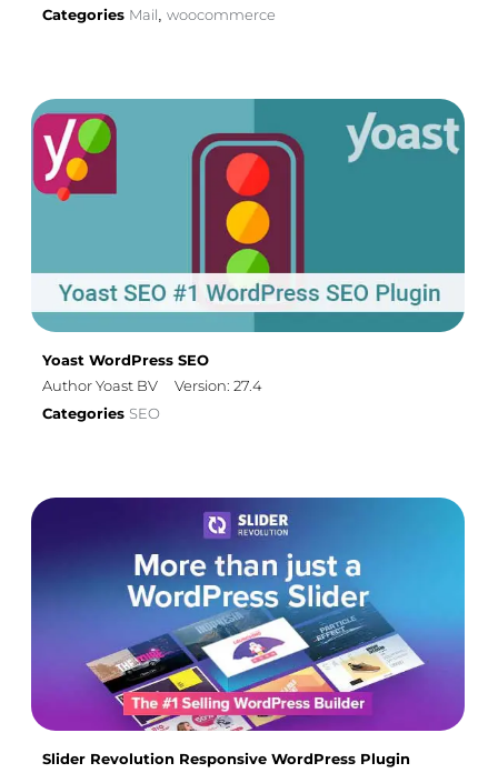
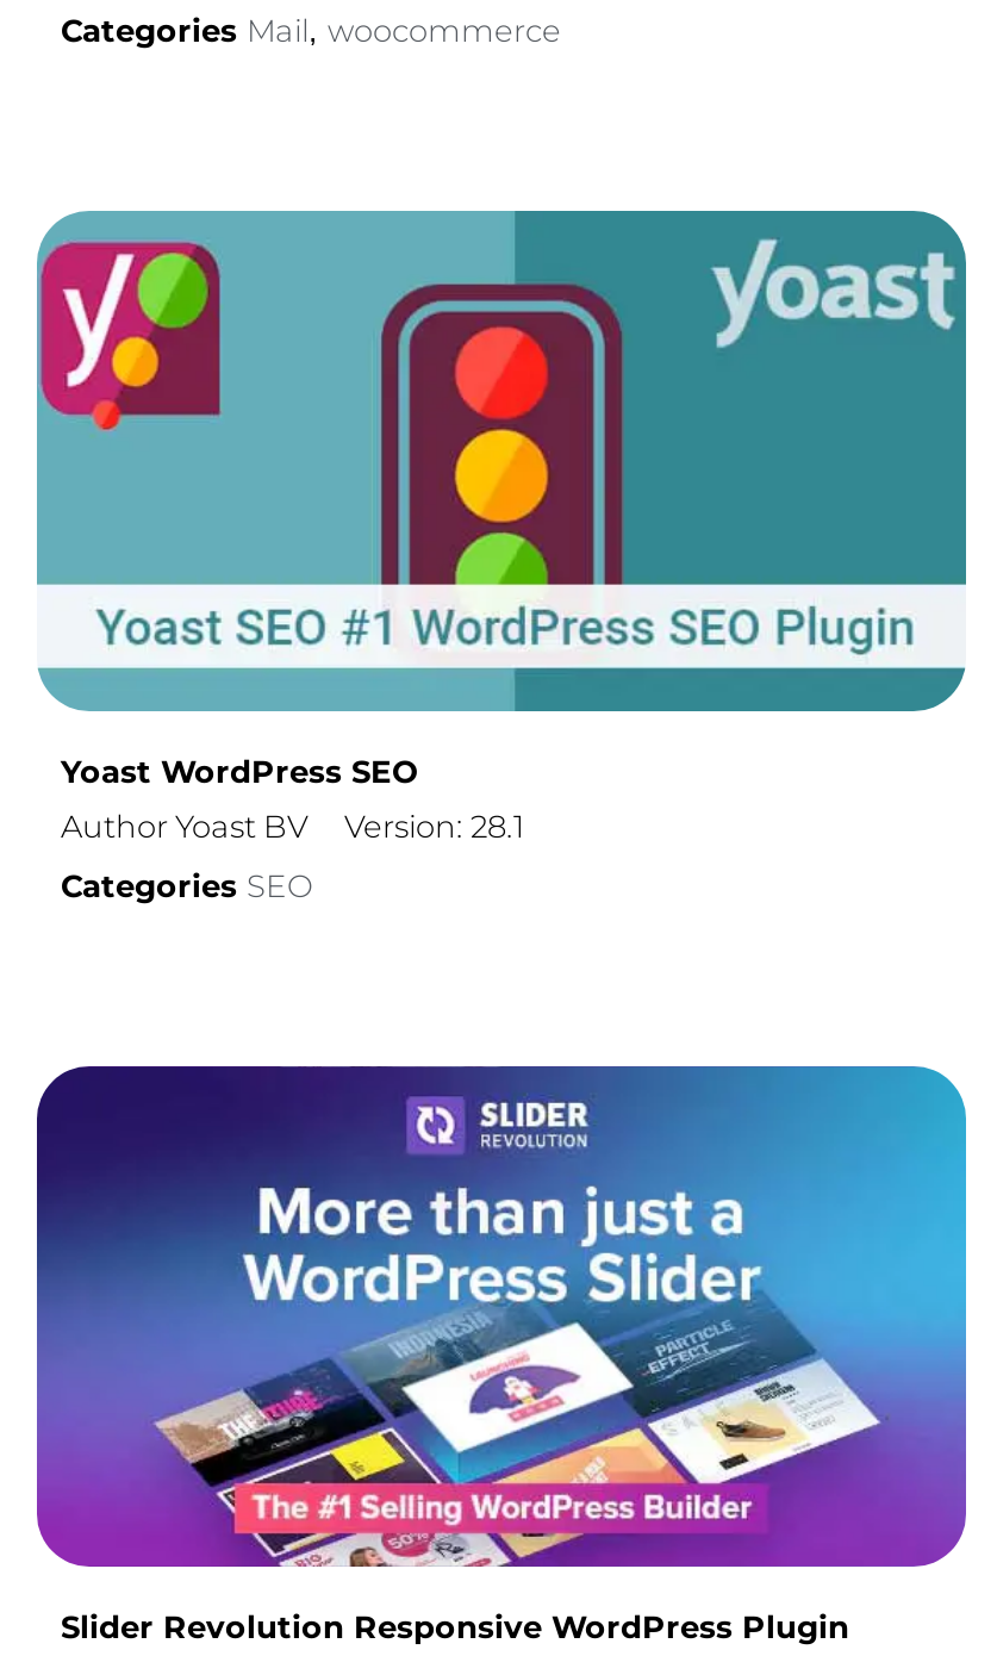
[42,377,262,394] Author Yoast BV Version: 27.4 -> [61,807,525,845] Author Yoast BV Version: 28.1

